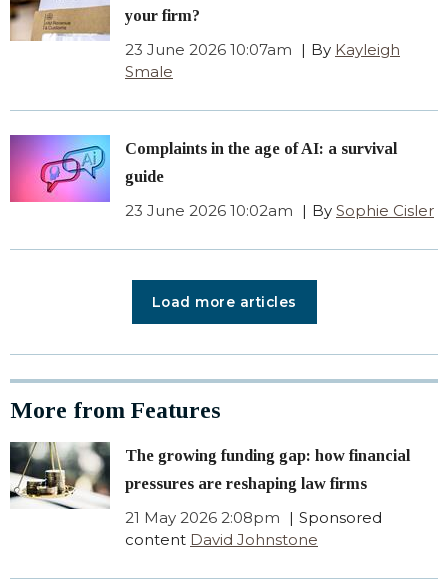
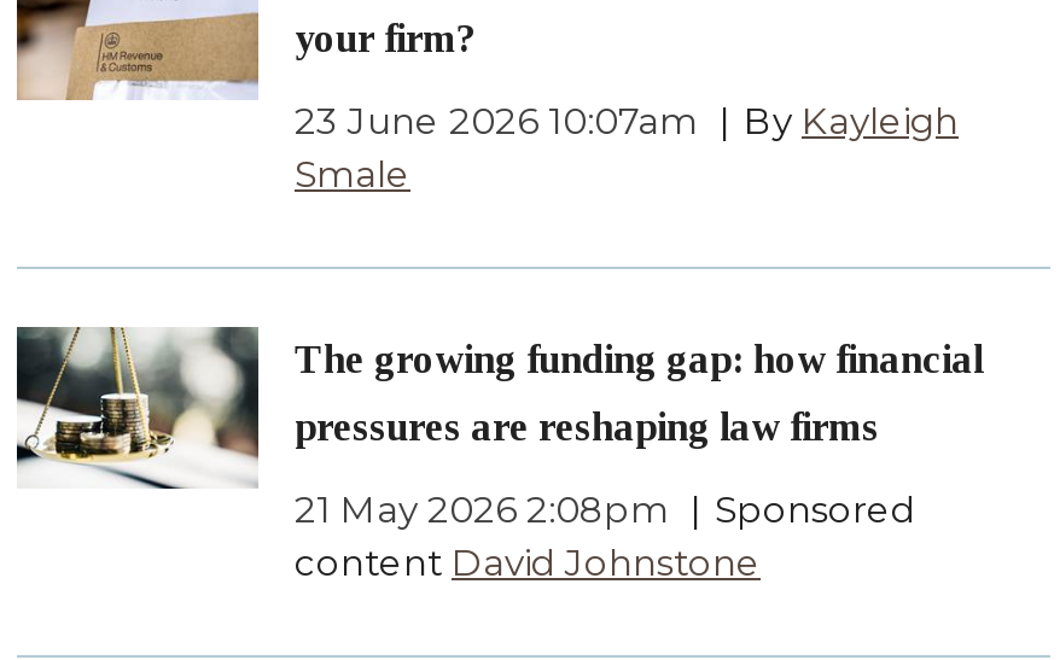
[9,134,434,220] [image] | Complaints in the age of AI: a survival | guide | 23 June 2026 10:02am | By Sophie Cisler -> none
[151,294,296,310] Load more articles -> none
[10,397,221,423] More from Features -> none

